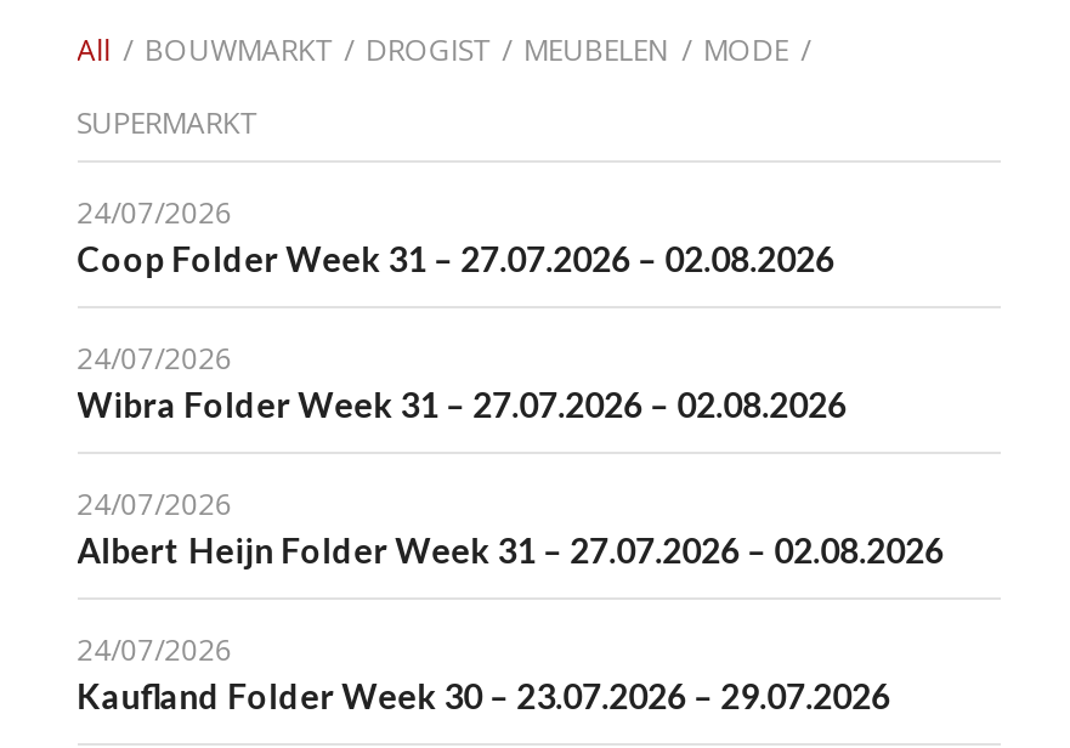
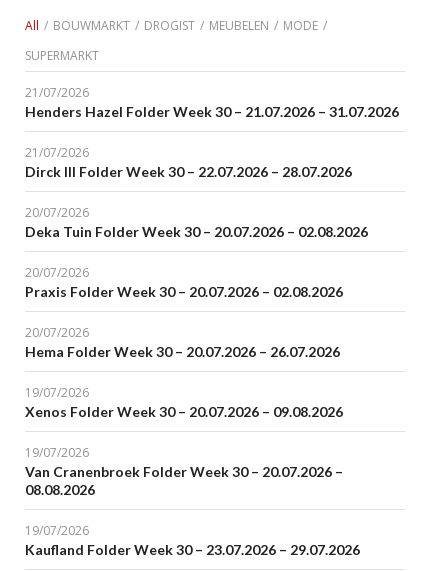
[77,191,944,670] 24/07/2026 | Coop Folder Week 31 – 27.07.2026 – 02.08.2026 | 24/07/2026 | Wibra Folder Week 31 – 27.07.2026 – 02.08.2026 | 24/07/2026 | Albert Heijn Folder Week 31 – 27.07.2026 – 02.08.2026 | 24/07/2026 -> [25,84,399,539] 21/07/2026 | Henders Hazel Folder Week 30 – 21.07.2026 – 31.07.2026 | 21/07/2026 | Dirck III Folder Week 30 – 22.07.2026 – 28.07.2026 | 20/07/2026 | Deka Tuin Folder Week 30 – 20.07.2026 – 02.08.2026 | 20/07/2026 | Praxis Folder Week 30 – 20.07.2026 – 02.08.2026 | 20/07/2026 | Hema Folder Week 30 – 20.07.2026 – 26.07.2026 | 19/07/2026 | Xenos Folder Week 30 – 20.07.2026 – 09.08.2026 | 19/07/2026 | Van Cranenbroek Folder Week 30 – 20.07.2026 – | 08.08.2026 | 19/07/2026

